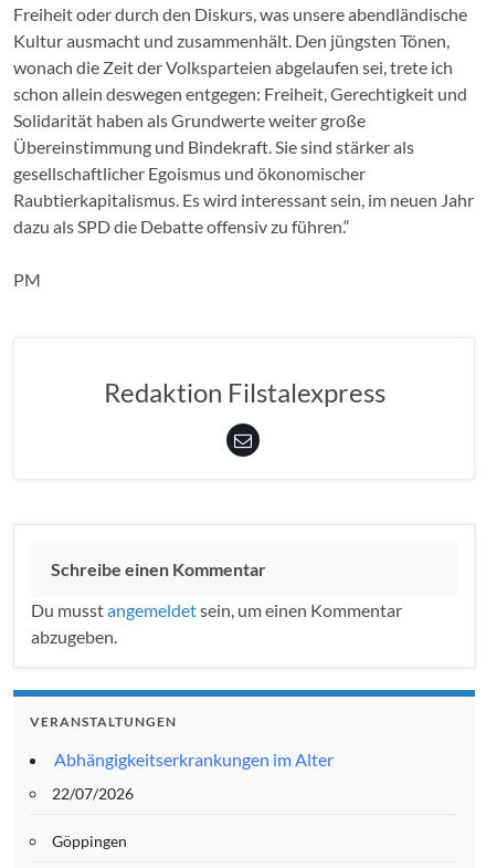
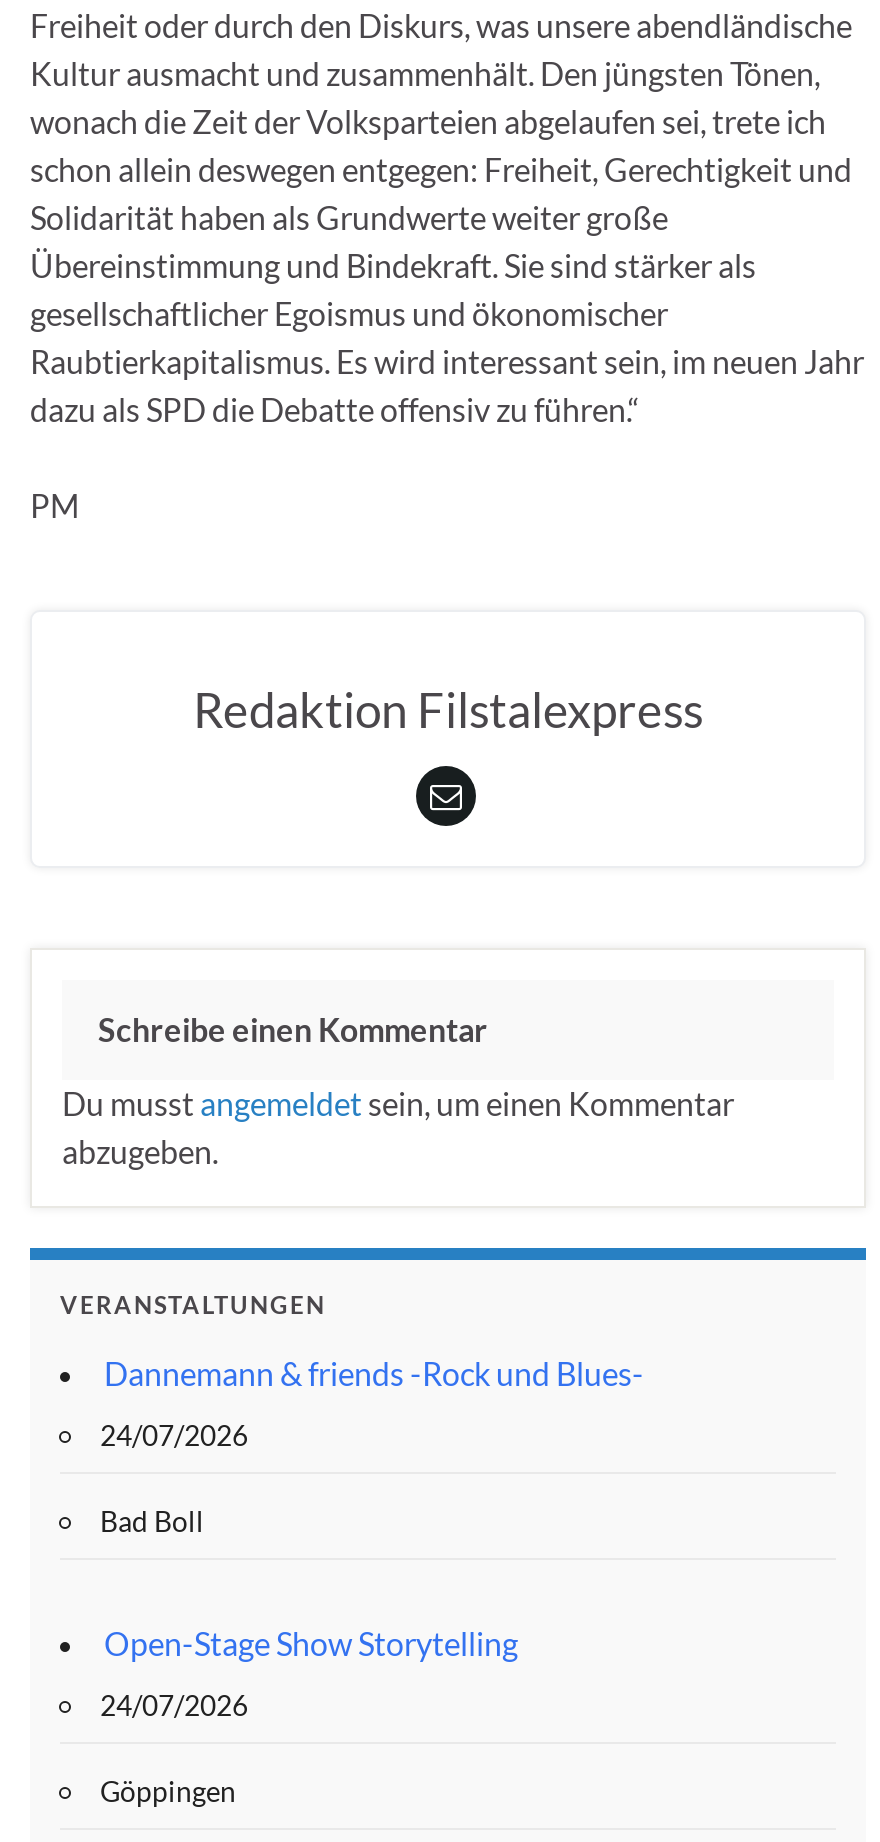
[52,749,334,803] Abhängigkeitserkrankungen im Alter | 22/07/2026 -> [100,1354,644,1722] Dannemann & friends -Rock und Blues- | 24/07/2026 | Bad Boll | Open-Stage Show Storytelling | 24/07/2026

